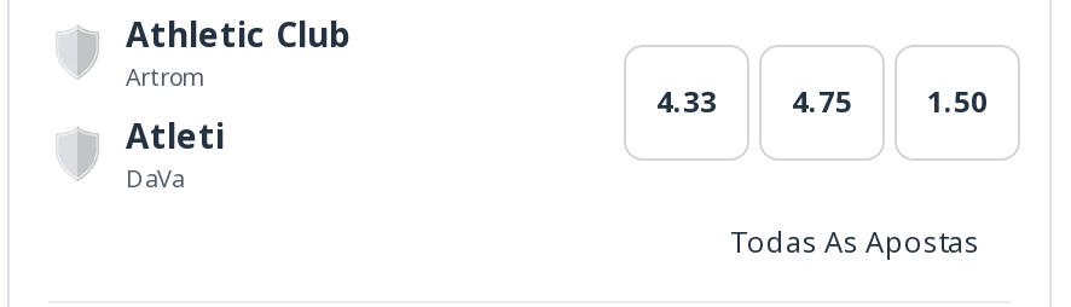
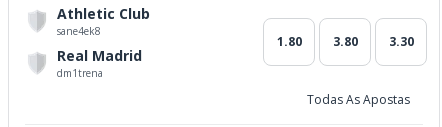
[126,58,225,194] Artrom | Atleti | DaVa -> [57,24,142,80] sane4ek8 | Real Madrid | dm1trena
[656,80,988,121] 4.33 | 4.75 | 1.50 -> [276,33,413,50] 1.80 | 3.80 | 3.30

